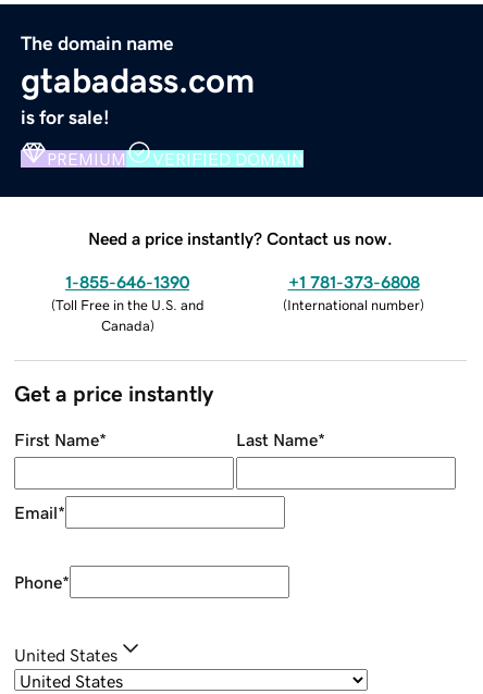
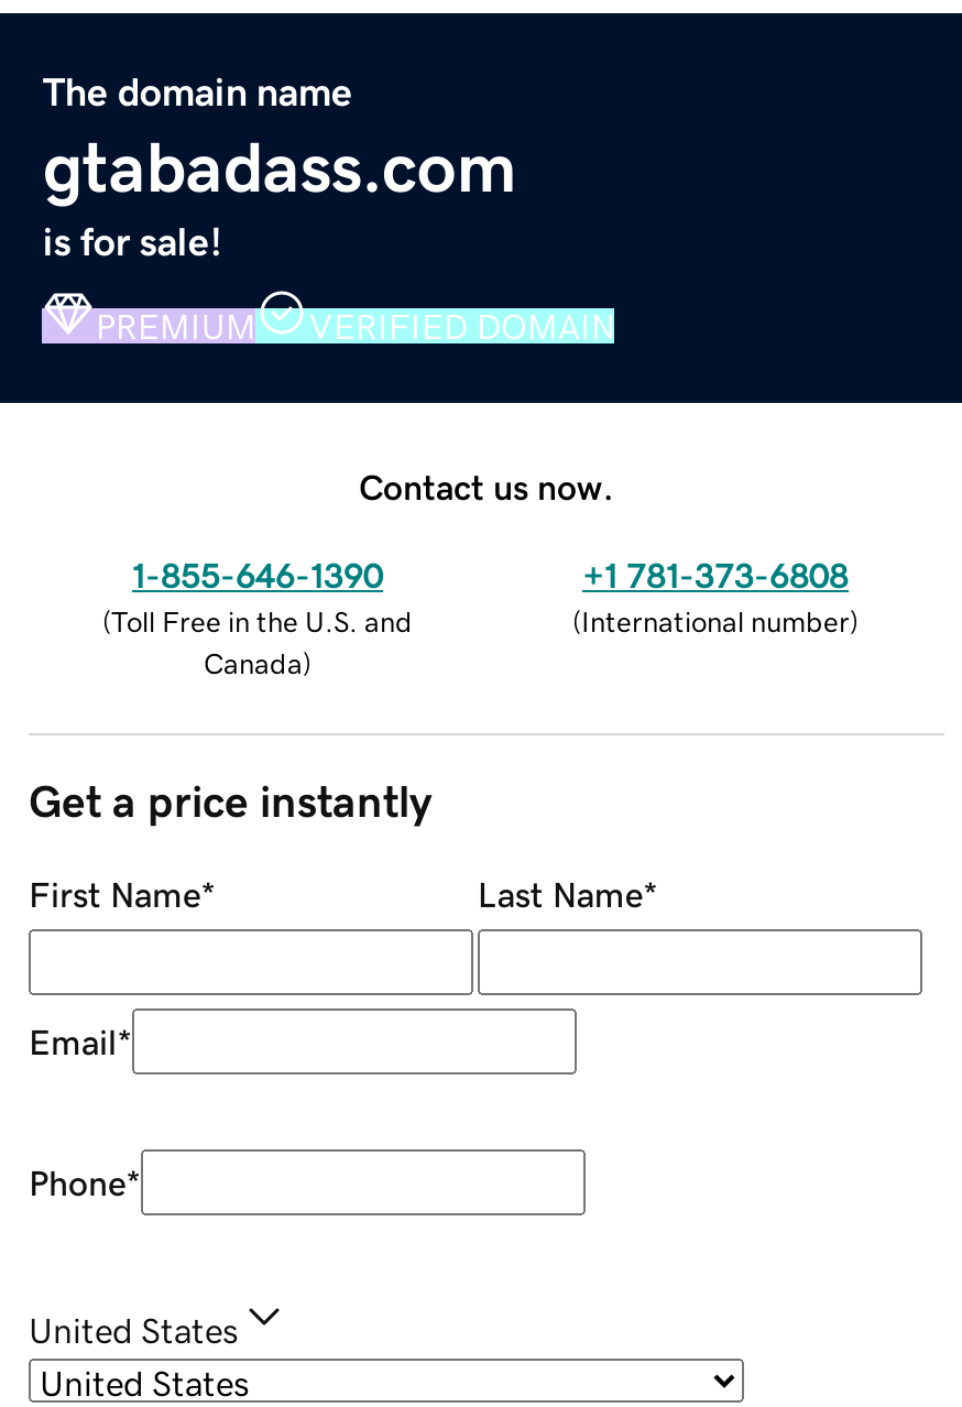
[88,229,393,246] Need a price instantly? Contact us now. -> [359,468,614,503] Contact us now.

